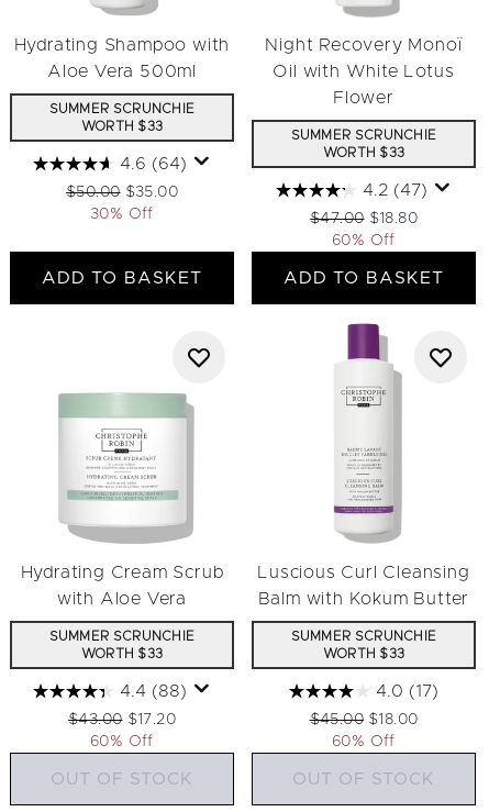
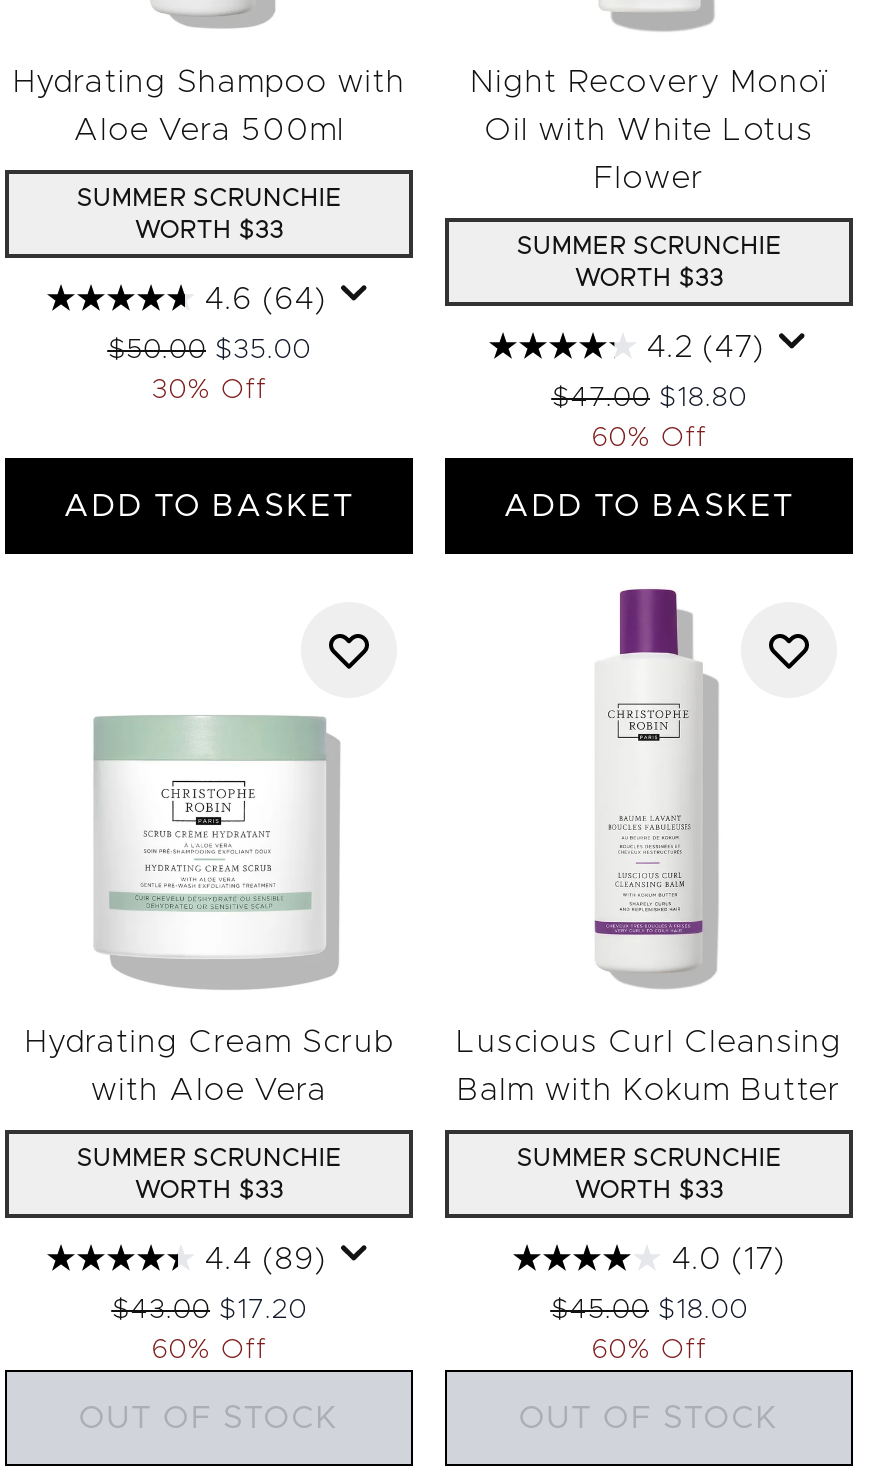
[119,682,186,700] 4.4 (88) -> [204,1242,326,1274] 4.4 (89)

